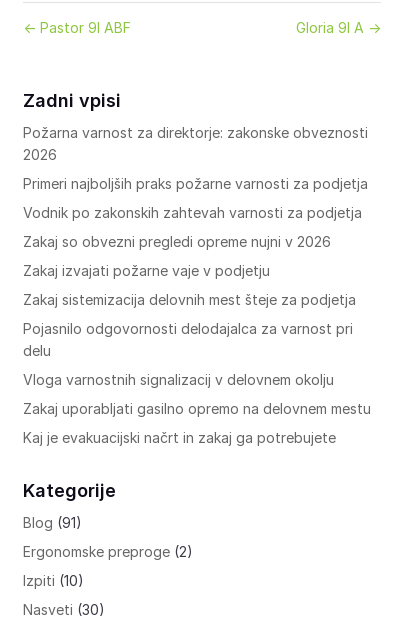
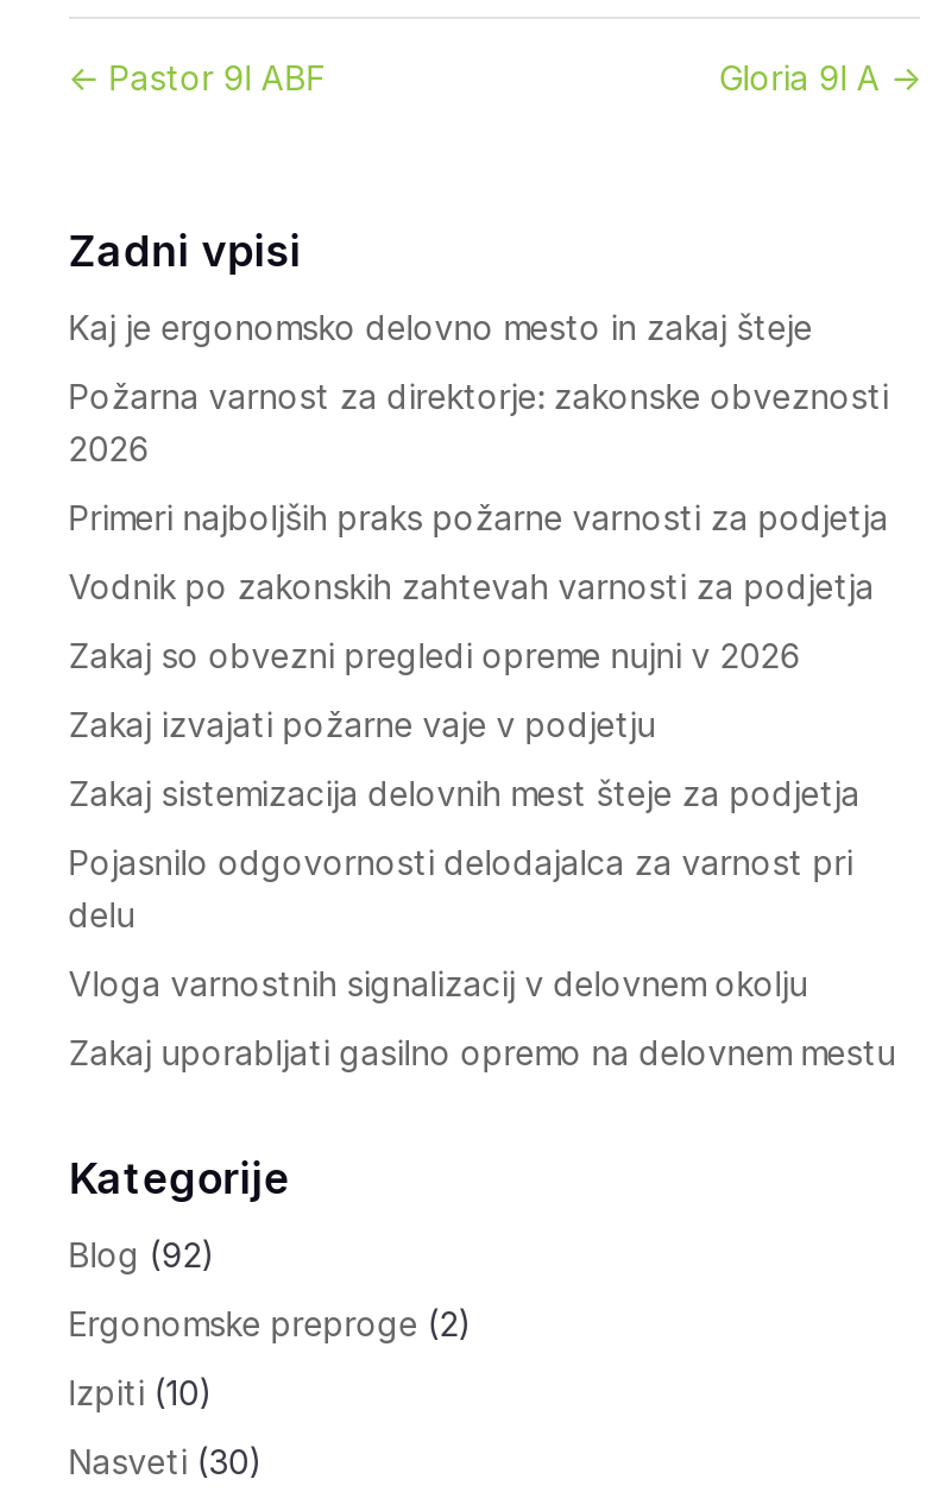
none -> [68,306,813,347] Kaj je ergonomsko delovno mesto in zakaj šteje
moved [23,124,371,417] -> [68,375,896,1072]: Požarna varnost za direktorje: zakonske obveznosti | 2026 | Primeri najboljših praks požarne varnosti za podjetja | ... | Vloga varnostnih signalizacij v delovnem okolju | Zakaj uporabljati gasilno opremo na delovnem mestu
[23,429,336,446] Kaj je evakuacijski načrt in zakaj ga potrebujete -> none
[23,514,82,531] Blog (91) -> [68,1234,216,1274] Blog (92)

